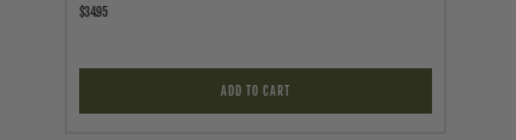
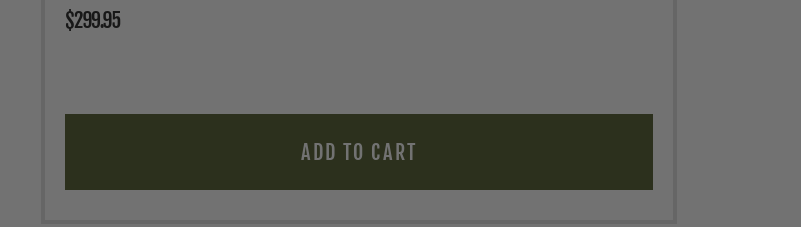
[79,5,107,20] $34.95 -> [65,9,120,33] $299.95

